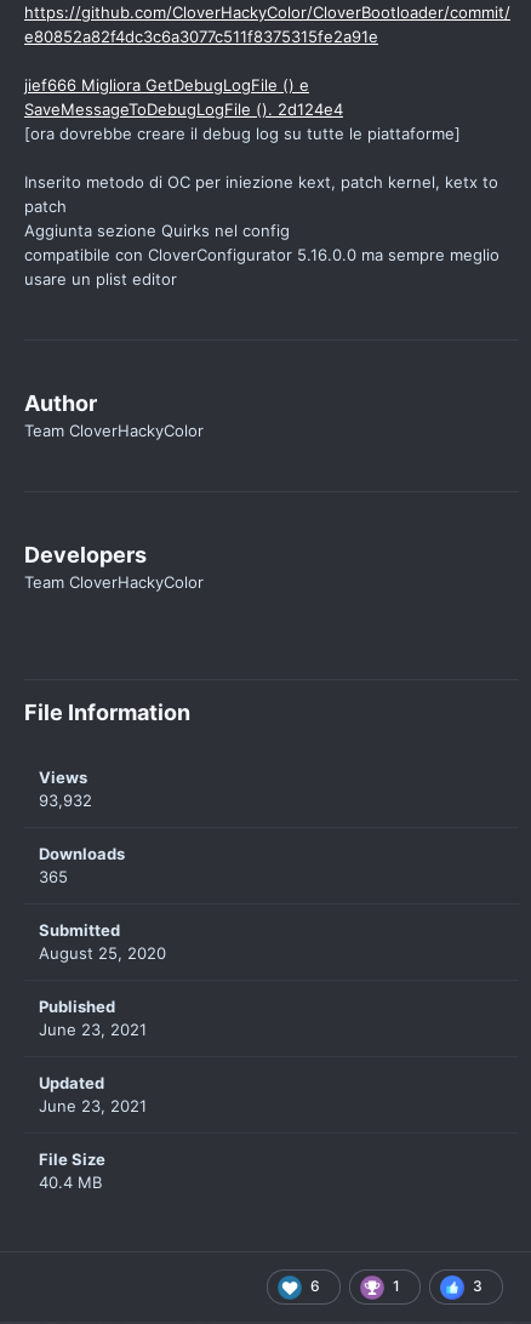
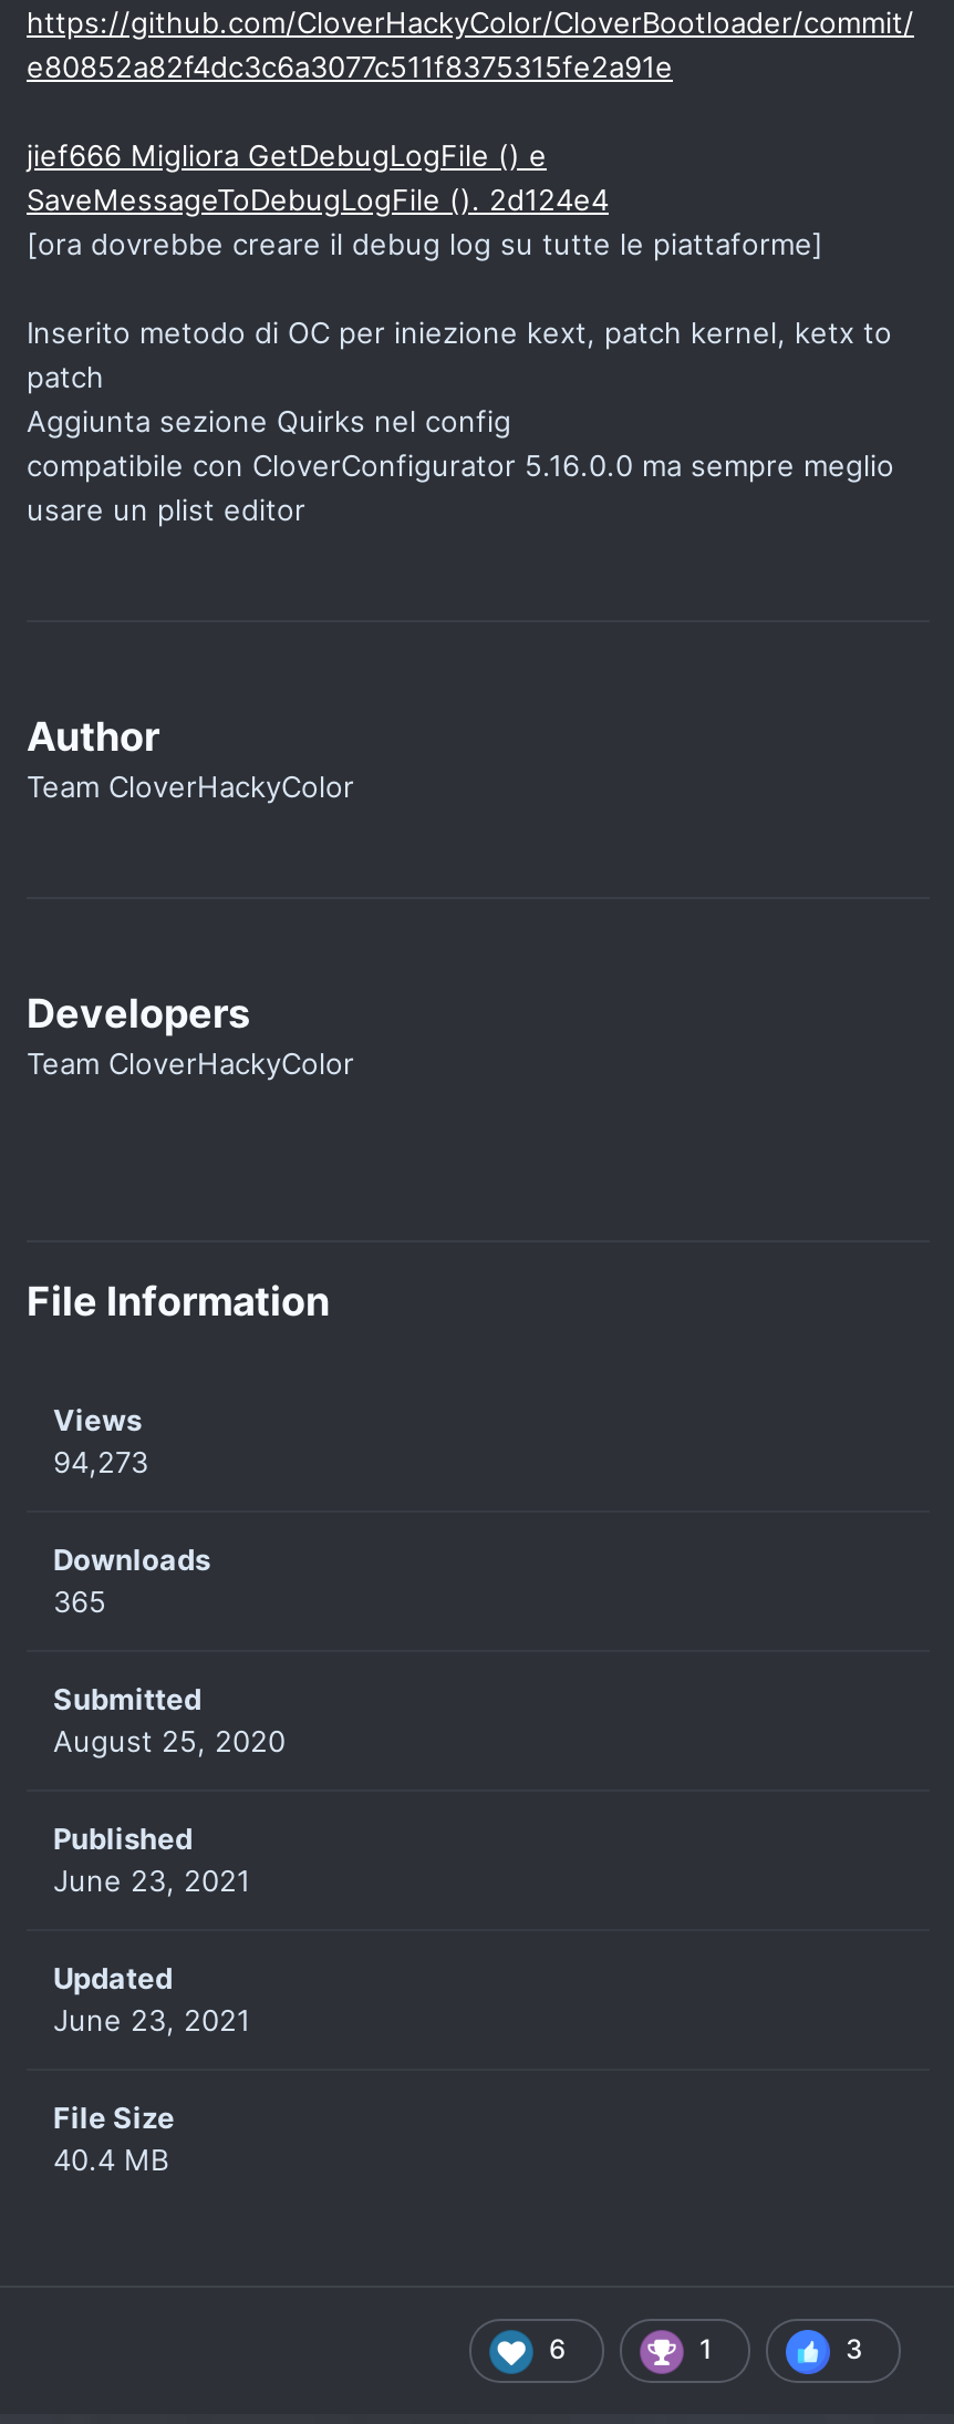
[39,791,92,810] 93,932 -> [53,1445,148,1480] 94,273

